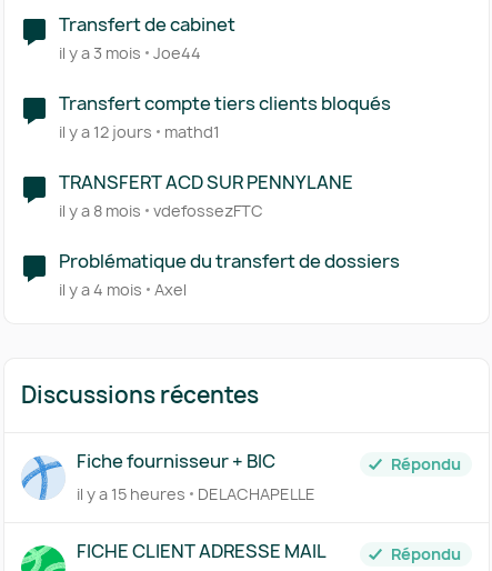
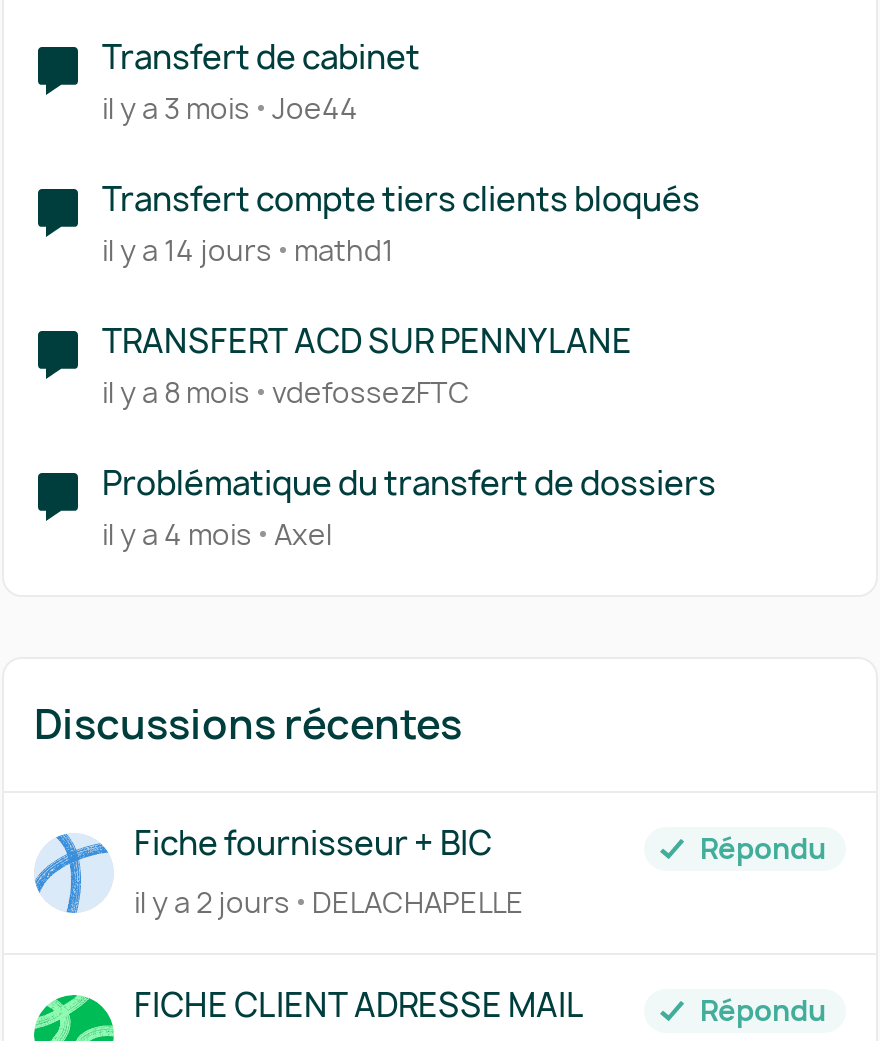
[59,121,220,142] il y a 12 jours mathd1 -> [102,230,394,268] il y a 14 jours mathd1
[77,483,315,504] il y a 15 heures DELACHAPELLE -> [134,882,524,920] il y a 2 jours DELACHAPELLE

